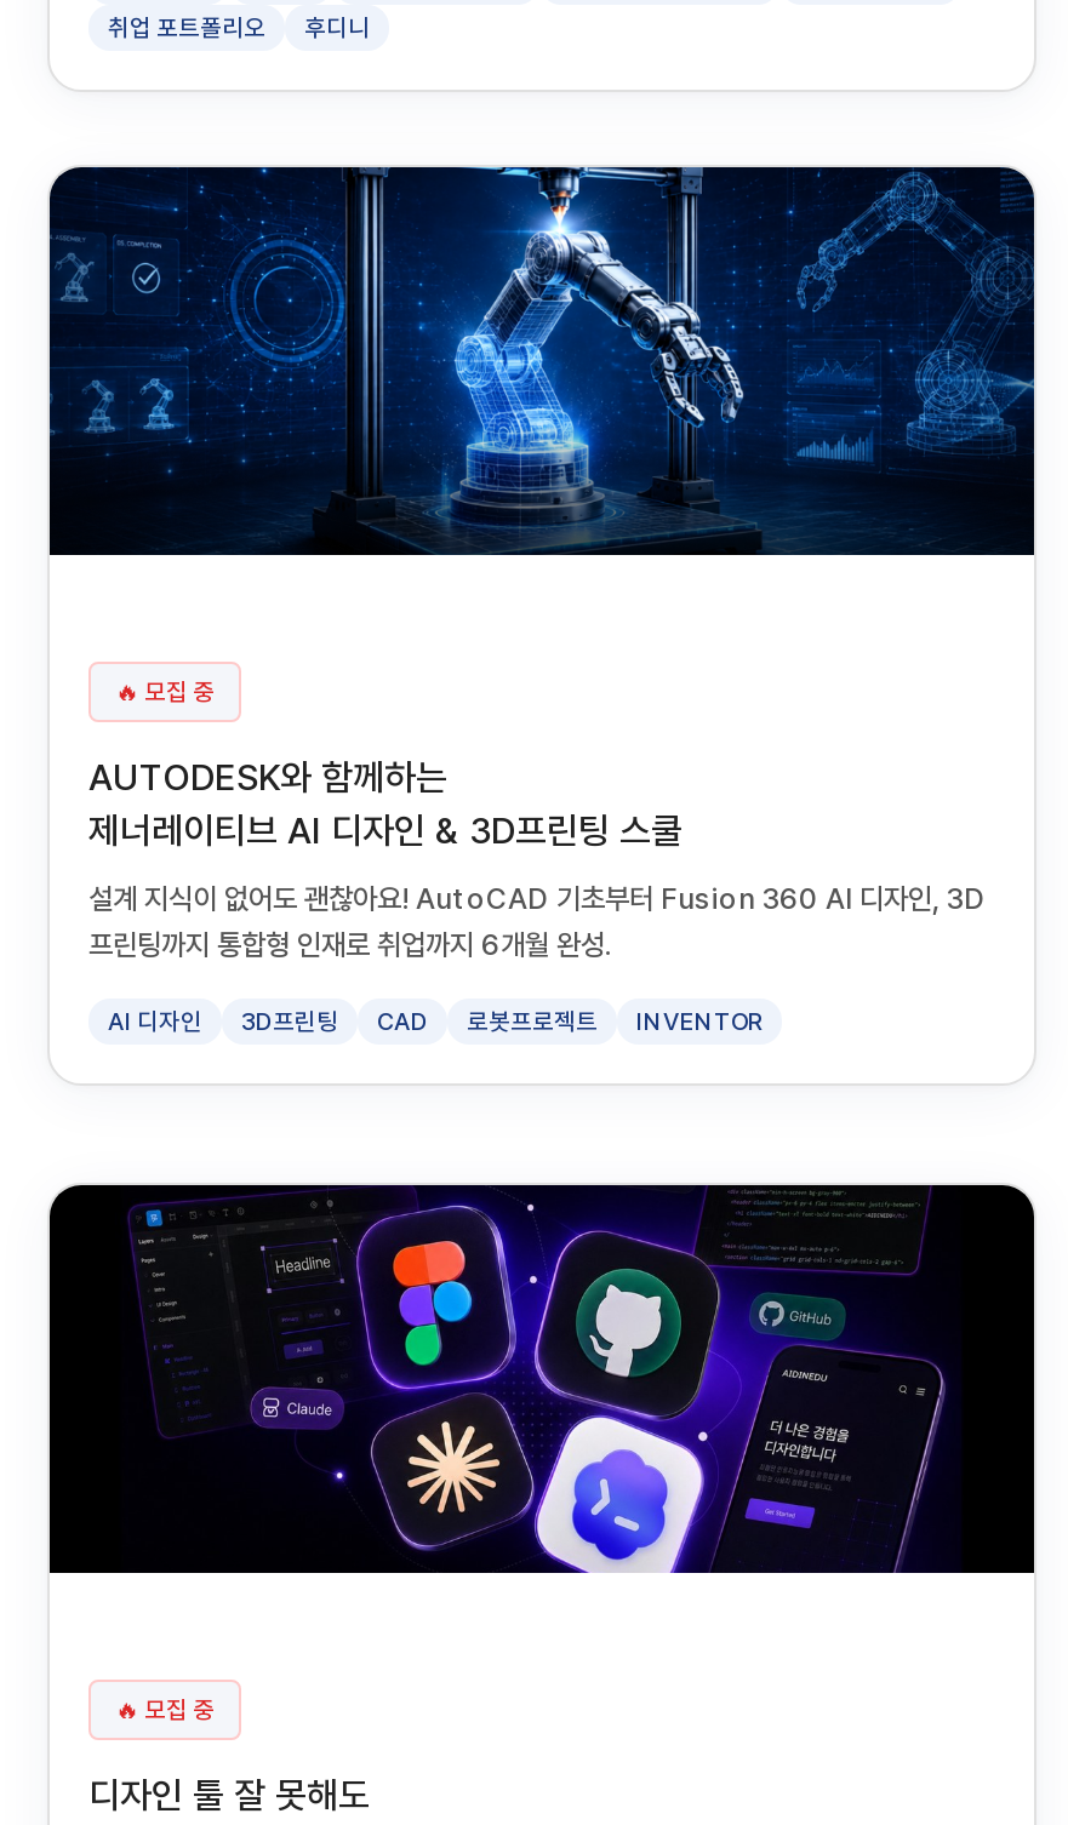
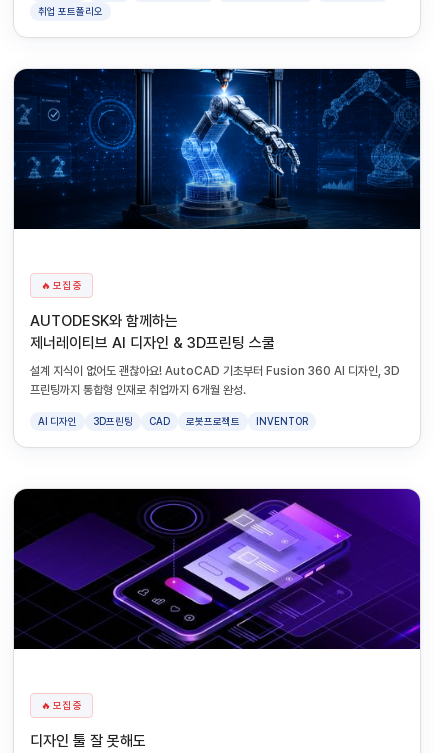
[304,12,370,41] 후디니 -> none
[47,1183,1036,1575] [image] -> [13,488,421,650] [image]

